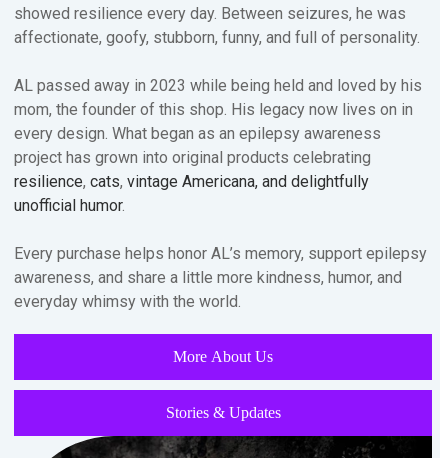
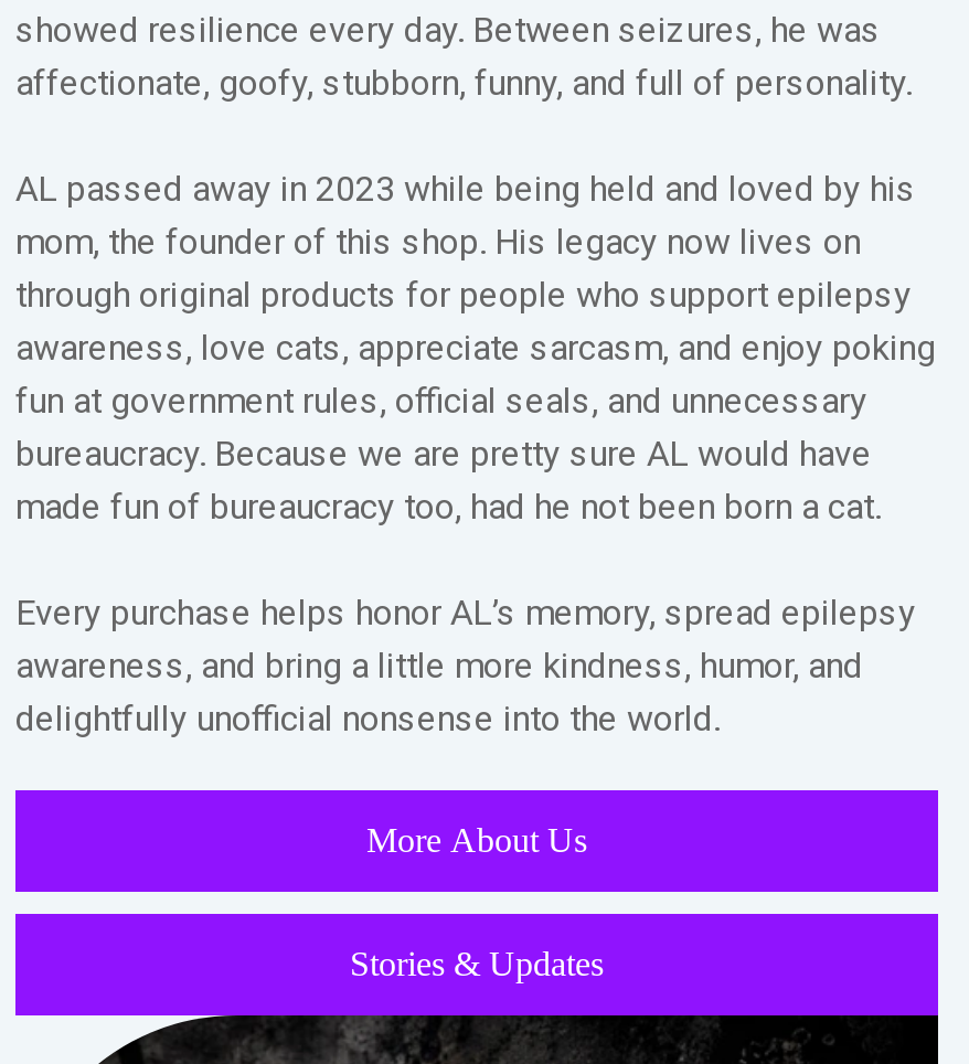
[14,100,413,215] mom, the founder of this shop. His legacy now lives on in | every design. What began as an epilepsy awareness | project has grown into original products celebrating | resilience, cats, vintage Americana, and delightfully | unofficial humor. -> [15,221,936,527] mom, the founder of this shop. His legacy now lives on | through original products for people who support epilepsy | awareness, love cats, appreciate sarcasm, and enjoy poking | fun at government rules, official seals, and unnecessary | bureaucracy. Because we are pretty sure AL would have | made fun of bureaucracy too, had he not been born a cat.
[14,244,427,311] Every purchase helps honor AL’s memory, support epilepsy | awareness, and share a little more kindness, humor, and | everyday whimsy with the world. -> [15,591,916,739] Every purchase helps honor AL’s memory, spread epilepsy | awareness, and bring a little more kindness, humor, and | delightfully unofficial nonsense into the world.

